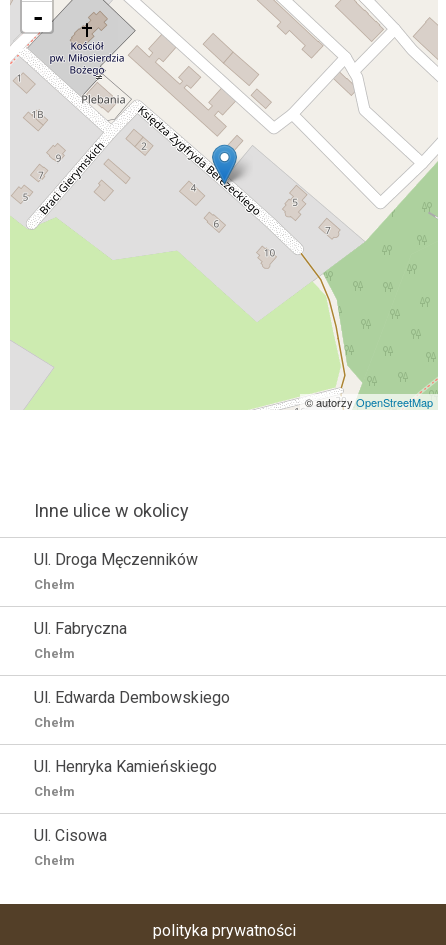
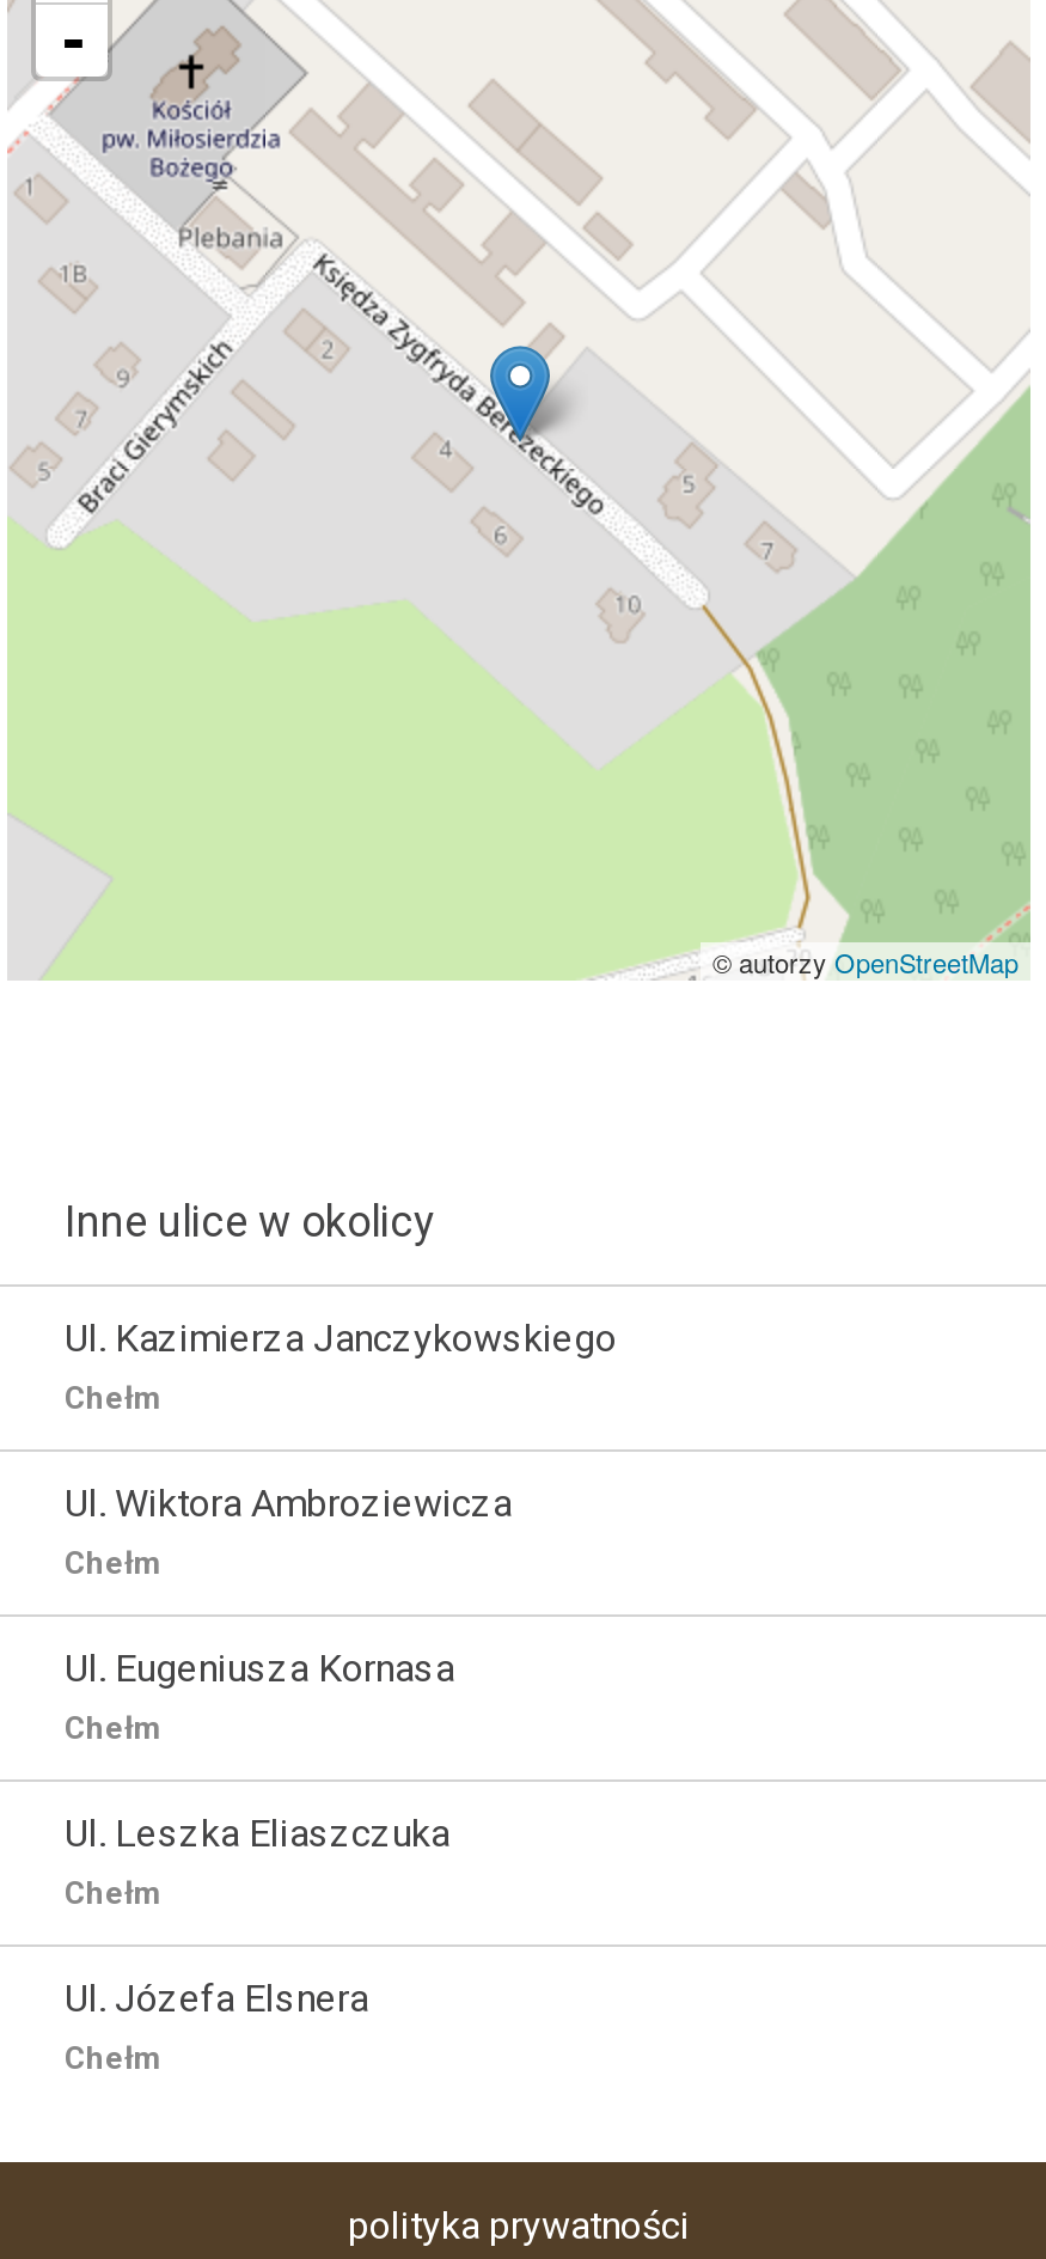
[34,550,198,569] Ul. Droga Męczenników -> [65,1315,617,1361] Ul. Kazimierza Janczykowskiego
[34,619,127,638] Ul. Fabryczna -> [65,1480,512,1526] Ul. Wiktora Ambroziewicza
[34,688,230,707] Ul. Edwarda Dembowskiego -> [65,1646,454,1691] Ul. Eugeniusza Kornasa
[34,757,217,776] Ul. Henryka Kamieńskiego -> [65,1811,449,1856] Ul. Leszka Eliaszczuka
[34,826,107,845] Ul. Cisowa -> [65,1976,368,2021] Ul. Józefa Elsnera

